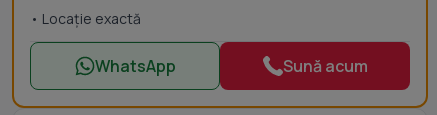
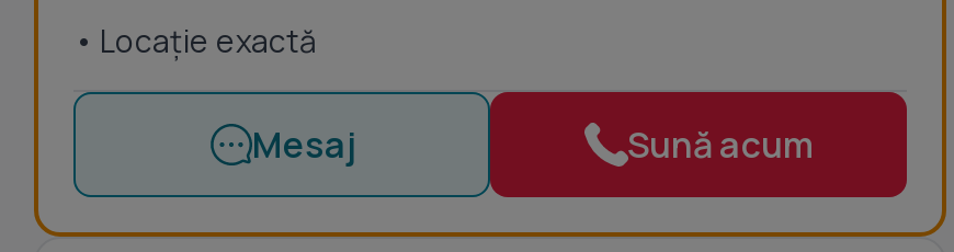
[94,55,175,77] WhatsApp -> [252,121,355,169] Mesaj

